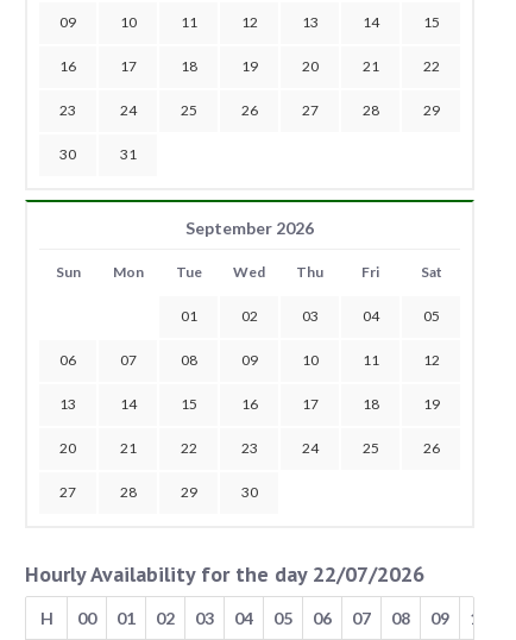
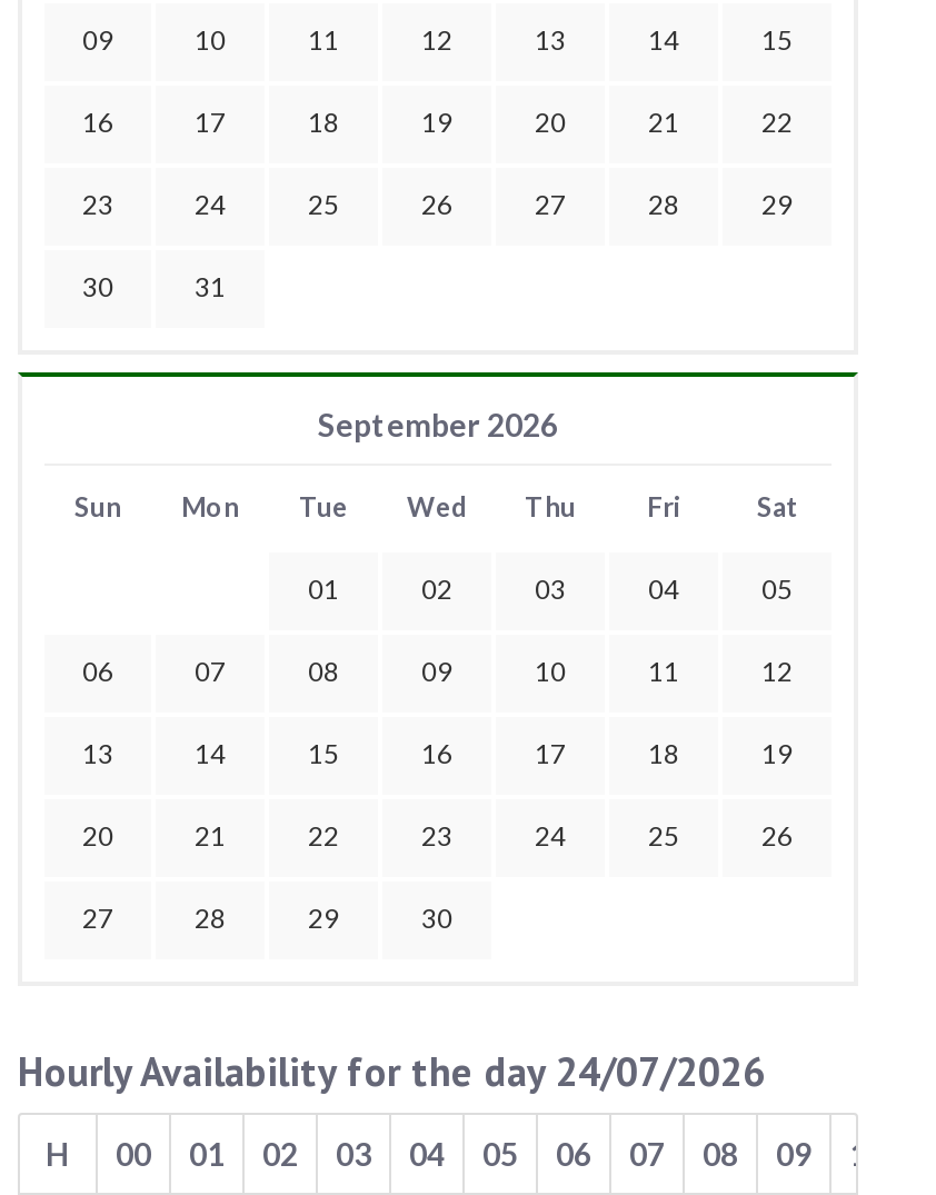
[25,561,424,588] Hourly Availability for the day 22/07/2026 -> [18,1047,765,1098] Hourly Availability for the day 24/07/2026

